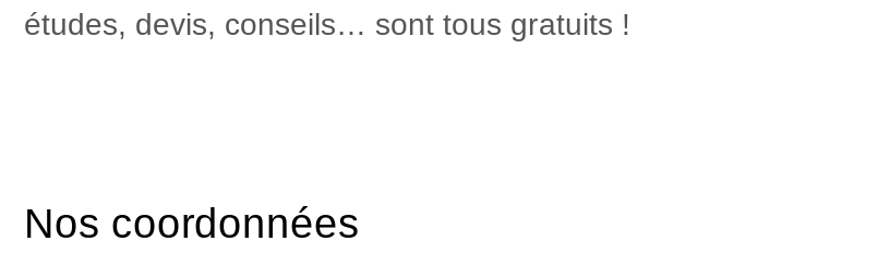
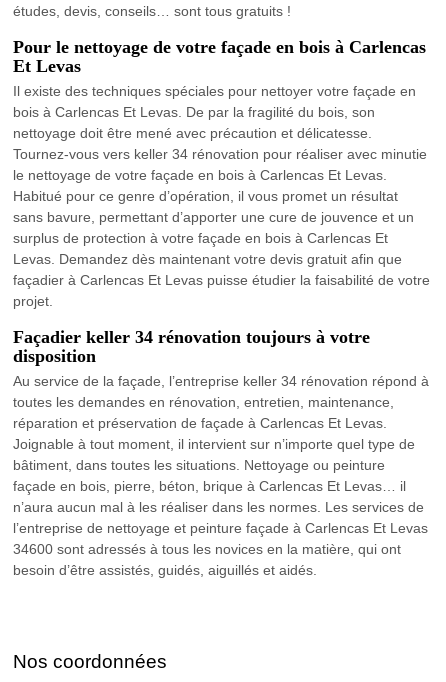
none -> [13,37,430,578] Pour le nettoyage de votre façade en bois à Carlencas | Et Levas | Il existe des techniques spéciales pour nettoyer votre façade en | bois à Carlencas Et Levas. De par la fragilité du bois, son | nettoyage doit être mené avec précaution et délicatesse. | Tournez-vous vers keller 34 rénovation pour réaliser avec minutie | le nettoyage de votre façade en bois à Carlencas Et Levas. | Habitué pour ce genre d’opération, il vous promet un résultat | sans bavure, permettant d’apporter une cure de jouvence et un | surplus de protection à votre façade en bois à Carlencas Et | Levas. Demandez dès maintenant votre devis gratuit afin que | façadier à Carlencas Et Levas puisse étudier la faisabilité de votre | projet. | Façadier keller 34 rénovation toujours à votre | disposition | Au service de la façade, l’entreprise keller 34 rénovation répond à | toutes les demandes en rénovation, entretien, maintenance, | réparation et préservation de façade à Carlencas Et Levas. | Joignable à tout moment, il intervient sur n’importe quel type de | bâtiment, dans toutes les situations. Nettoyage ou peinture | façade en bois, pierre, béton, brique à Carlencas Et Levas… il | n’aura aucun mal à les réaliser dans les normes. Les services de | l’entreprise de nettoyage et peinture façade à Carlencas Et Levas | 34600 sont adressés à tous les novices en la matière, qui ont | besoin d’être assistés, guidés, aiguillés et aidés.

